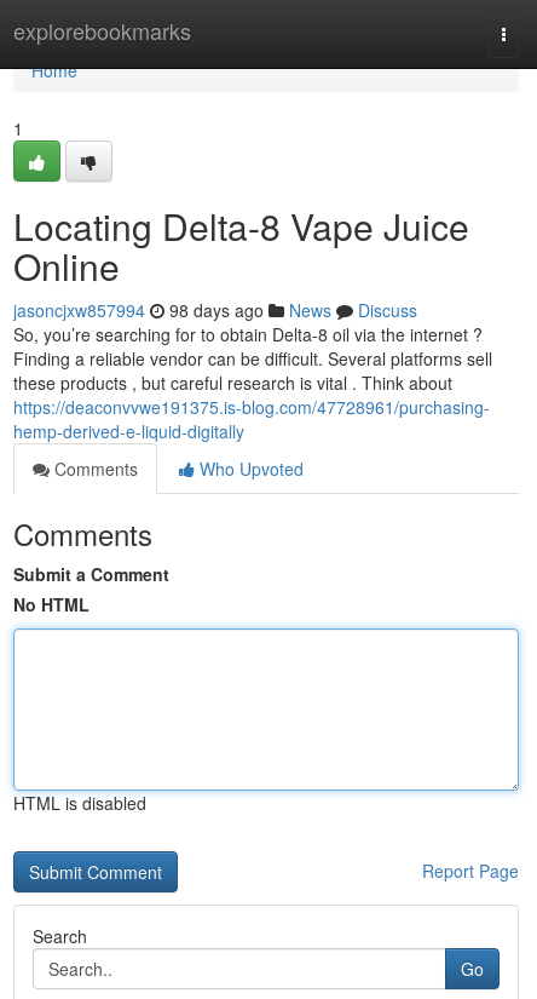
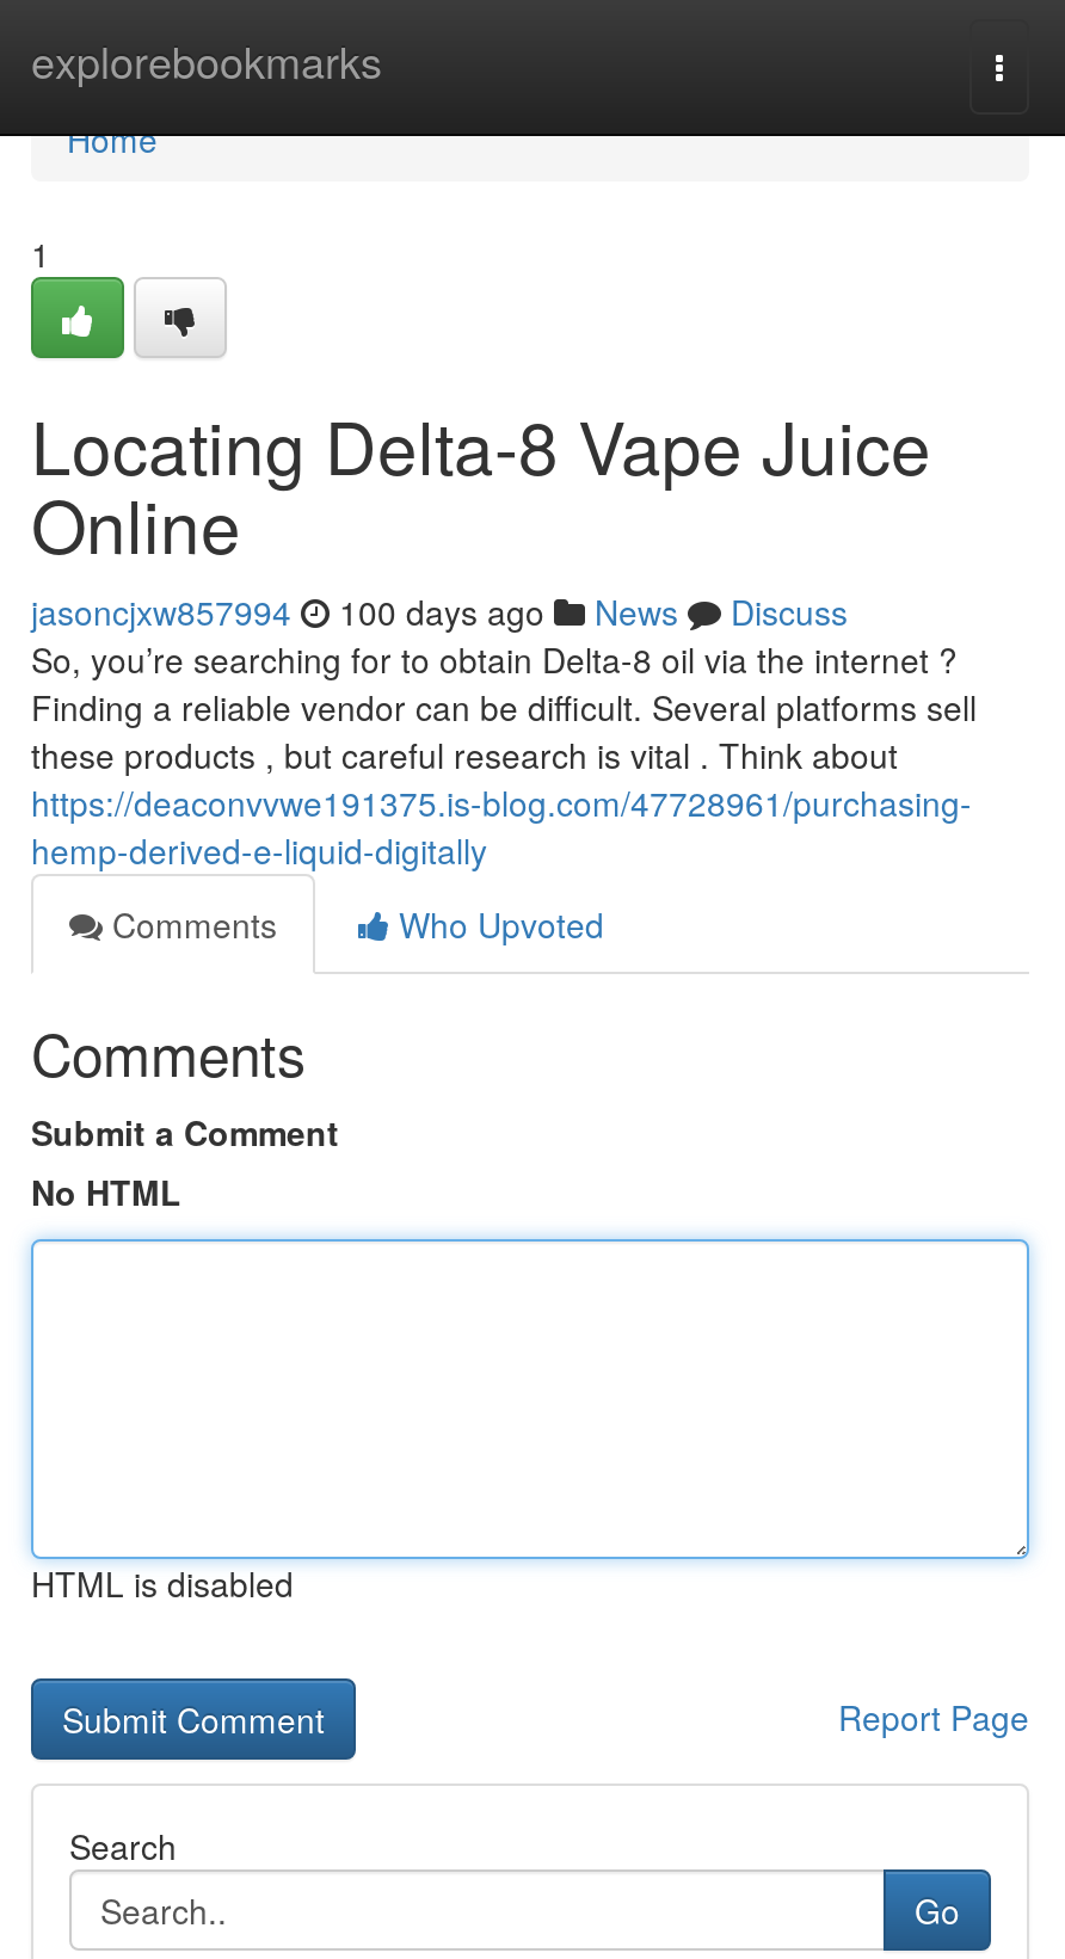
[13,298,417,322] jasoncjxw857994 98 days ago News Discuss -> [31,587,848,635] jasoncjxw857994 100 days ago News Discuss

